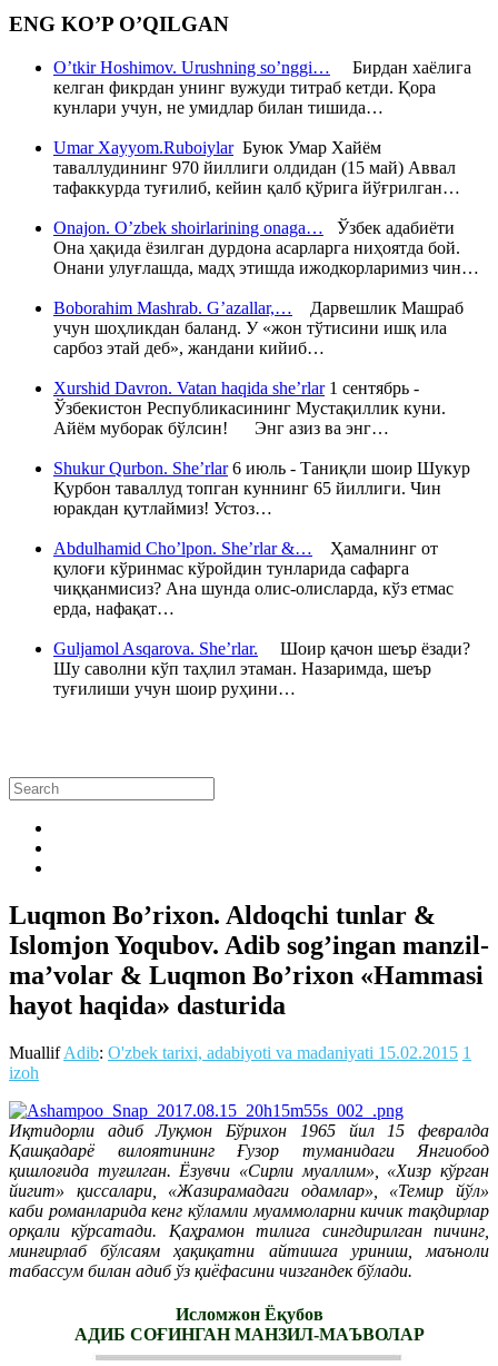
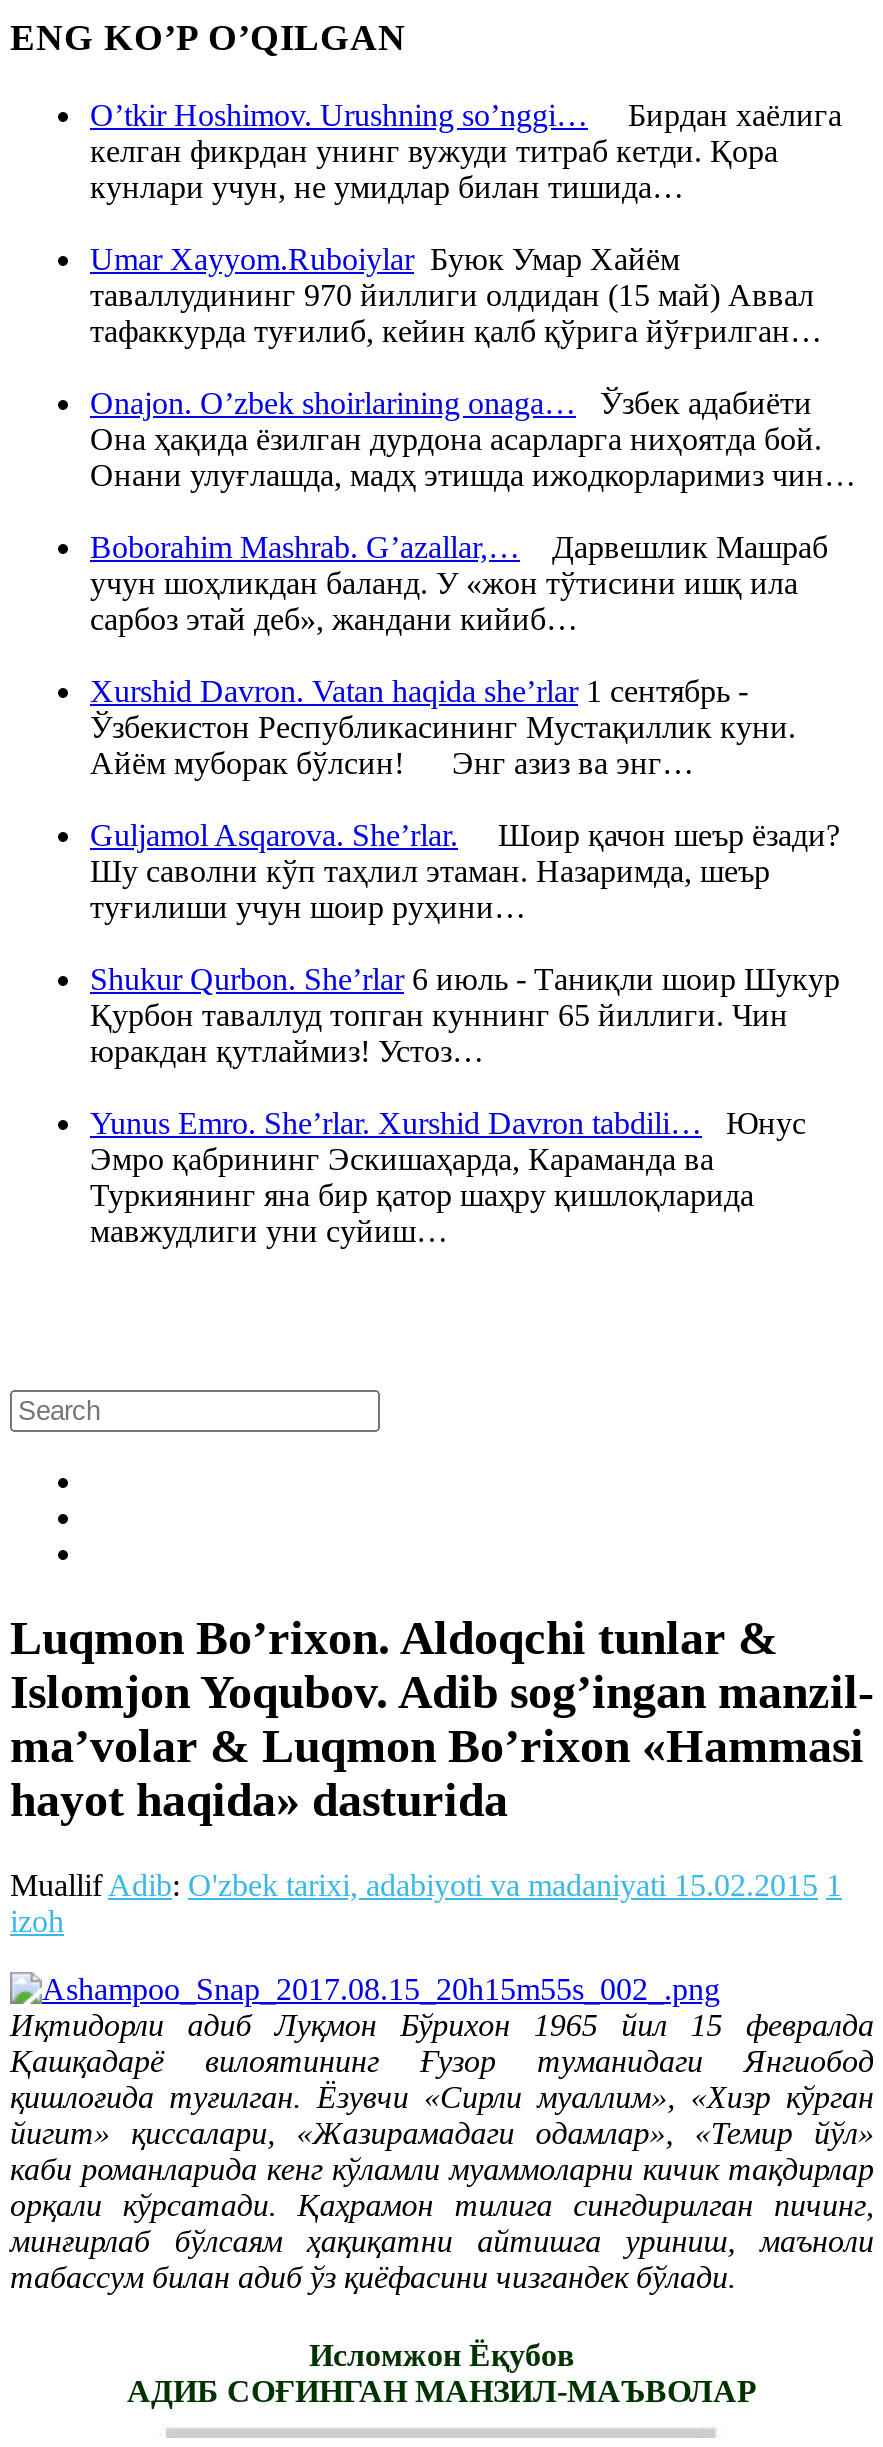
moved [53,458,470,517] -> [90,962,840,1068]: Shukur Qurbon. She’rlar 6 июль - Таниқли шоир Шукур | Қурбон таваллуд топган куннинг 65 йиллиги. Чин | юракдан қутлаймиз! Устоз…
[53,539,454,618] Abdulhamid Cho’lpon. She’rlar &… Ҳамалнинг от | қулоғи кўринмас кўройдин тунларида сафарга | чиққанмисиз? Ана шунда олис-олисларда, кўз етмас | ерда, нафақат… -> [90,1106,806,1248] Yunus Emro. She’rlar. Xurshid Davron tabdili… Юнус | Эмро қабрининг Эскишаҳарда, Караманда ва | Туркиянинг яна бир қатор шаҳру қишлоқларида | мавжудлиги уни суйиш…
moved [53,639,470,698] -> [90,818,840,924]: Guljamol Asqarova. She’rlar. Шоир қачон шеър ёзади? | Шу саволни кўп таҳлил этаман. Назаримда, шеър | туғилиши учун шоир руҳини…

